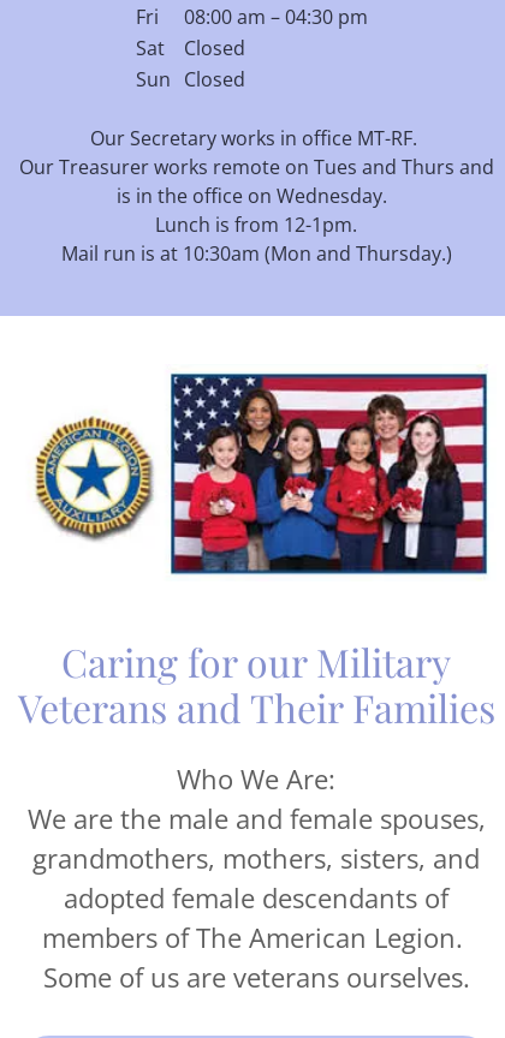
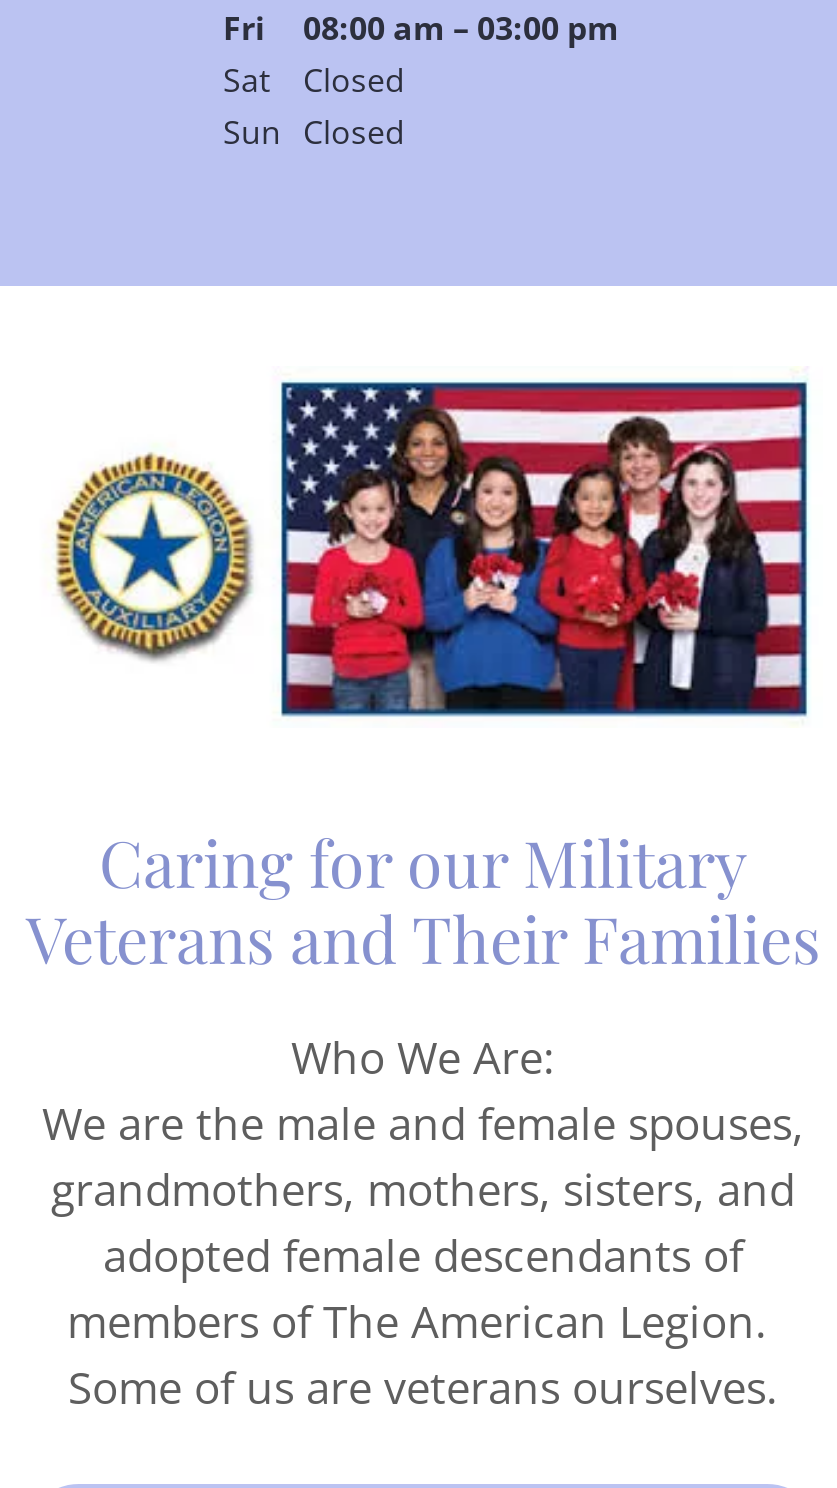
[136,4,368,30] Fri 08:00 am – 04:30 pm -> [223,6,619,50] Fri 08:00 am – 03:00 pm
[19,125,494,267] Our Secretary works in office MT-RF. | Our Treasurer works remote on Tues and Thurs and | is in the office on Wednesday. | Lunch is from 12-1pm. | Mail run is at 10:30am (Mon and Thursday.) -> none

